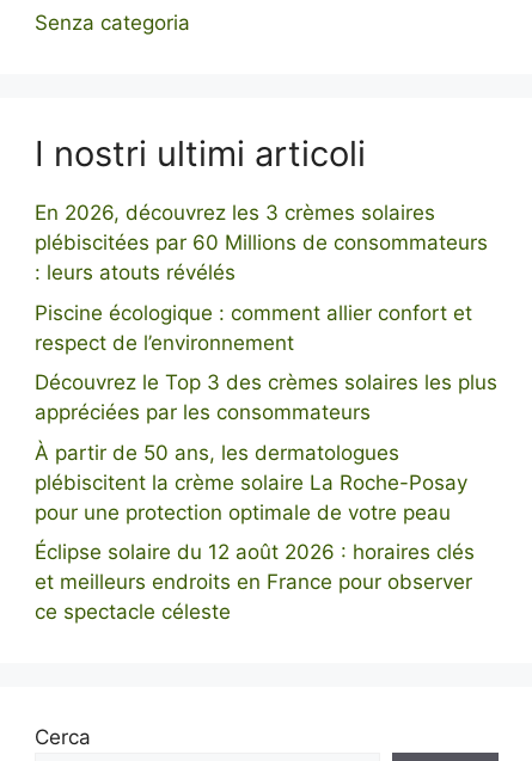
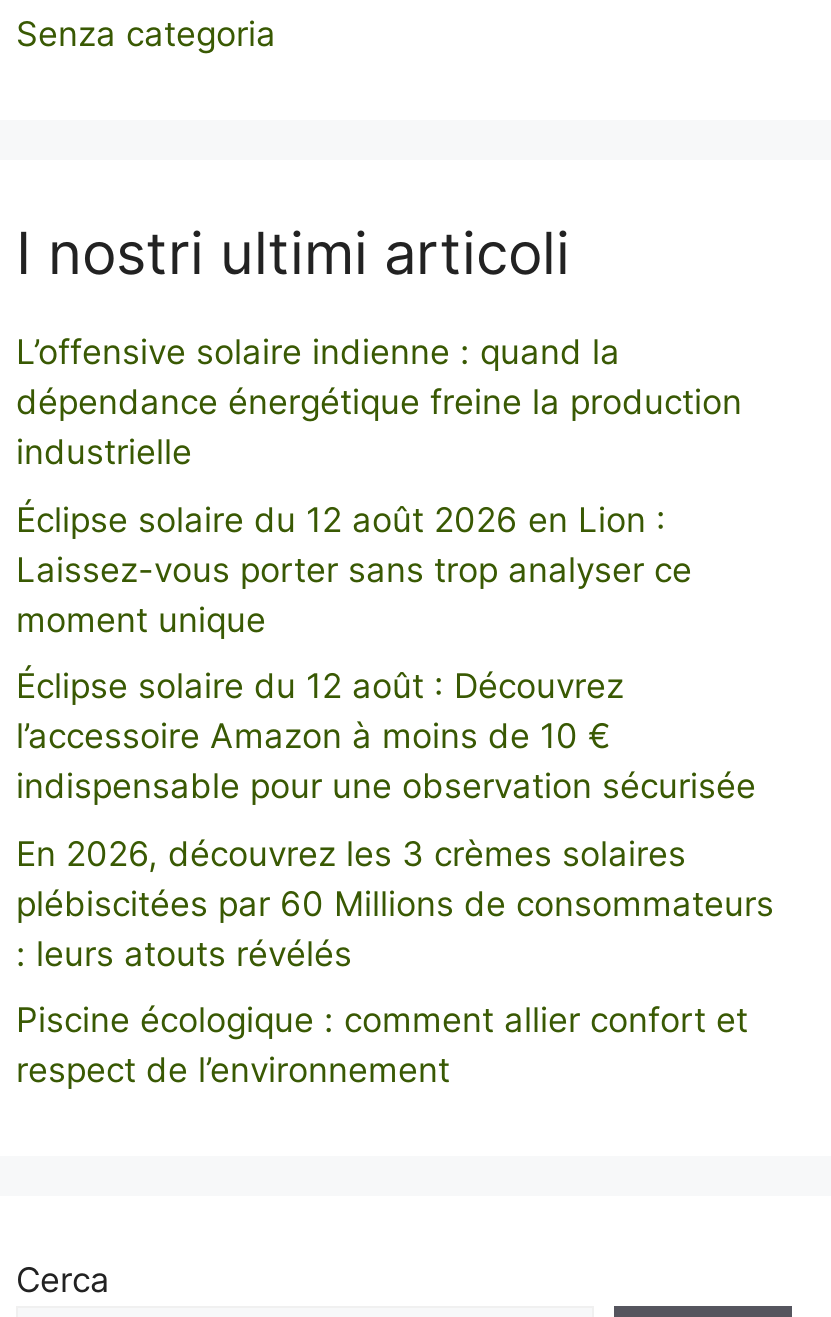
none -> [16,332,756,806] L’offensive solaire indienne : quand la | dépendance énergétique freine la production | industrielle | Éclipse solaire du 12 août 2026 en Lion : | Laissez-vous porter sans trop analyser ce | moment unique | Éclipse solaire du 12 août : Découvrez | l’accessoire Amazon à moins de 10 € | indispensable pour une observation sécurisée
moved [35,201,488,355] -> [16,834,774,1090]: En 2026, découvrez les 3 crèmes solaires | plébiscitées par 60 Millions de consommateurs | : leurs atouts révélés | Piscine écologique : comment allier confort et | respect de l’environnement
[35,371,497,624] Découvrez le Top 3 des crèmes solaires les plus | appréciées par les consommateurs | À partir de 50 ans, les dermatologues | plébiscitent la crème solaire La Roche-Posay | pour une protection optimale de votre peau | Éclipse solaire du 12 août 2026 : horaires clés | et meilleurs endroits en France pour observer | ce spectacle céleste -> none

